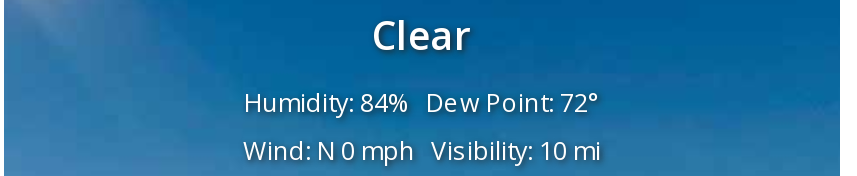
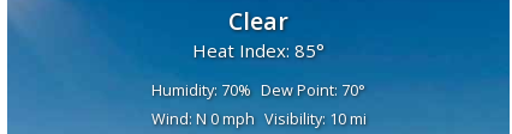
[244,86,600,120] Humidity: 84% Dew Point: 72° -> [151,38,365,100] Heat Index: 85° | Humidity: 70% Dew Point: 70°

